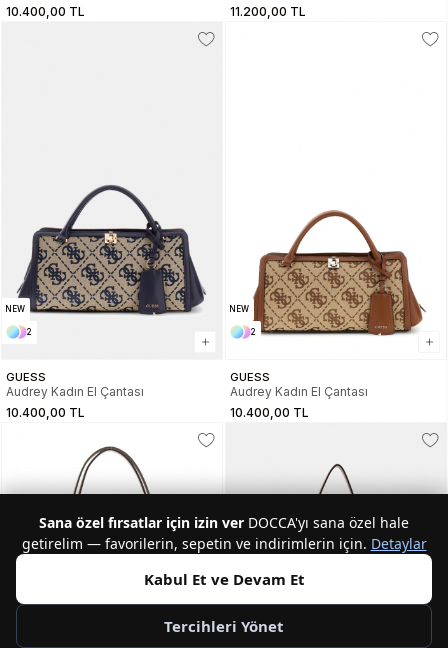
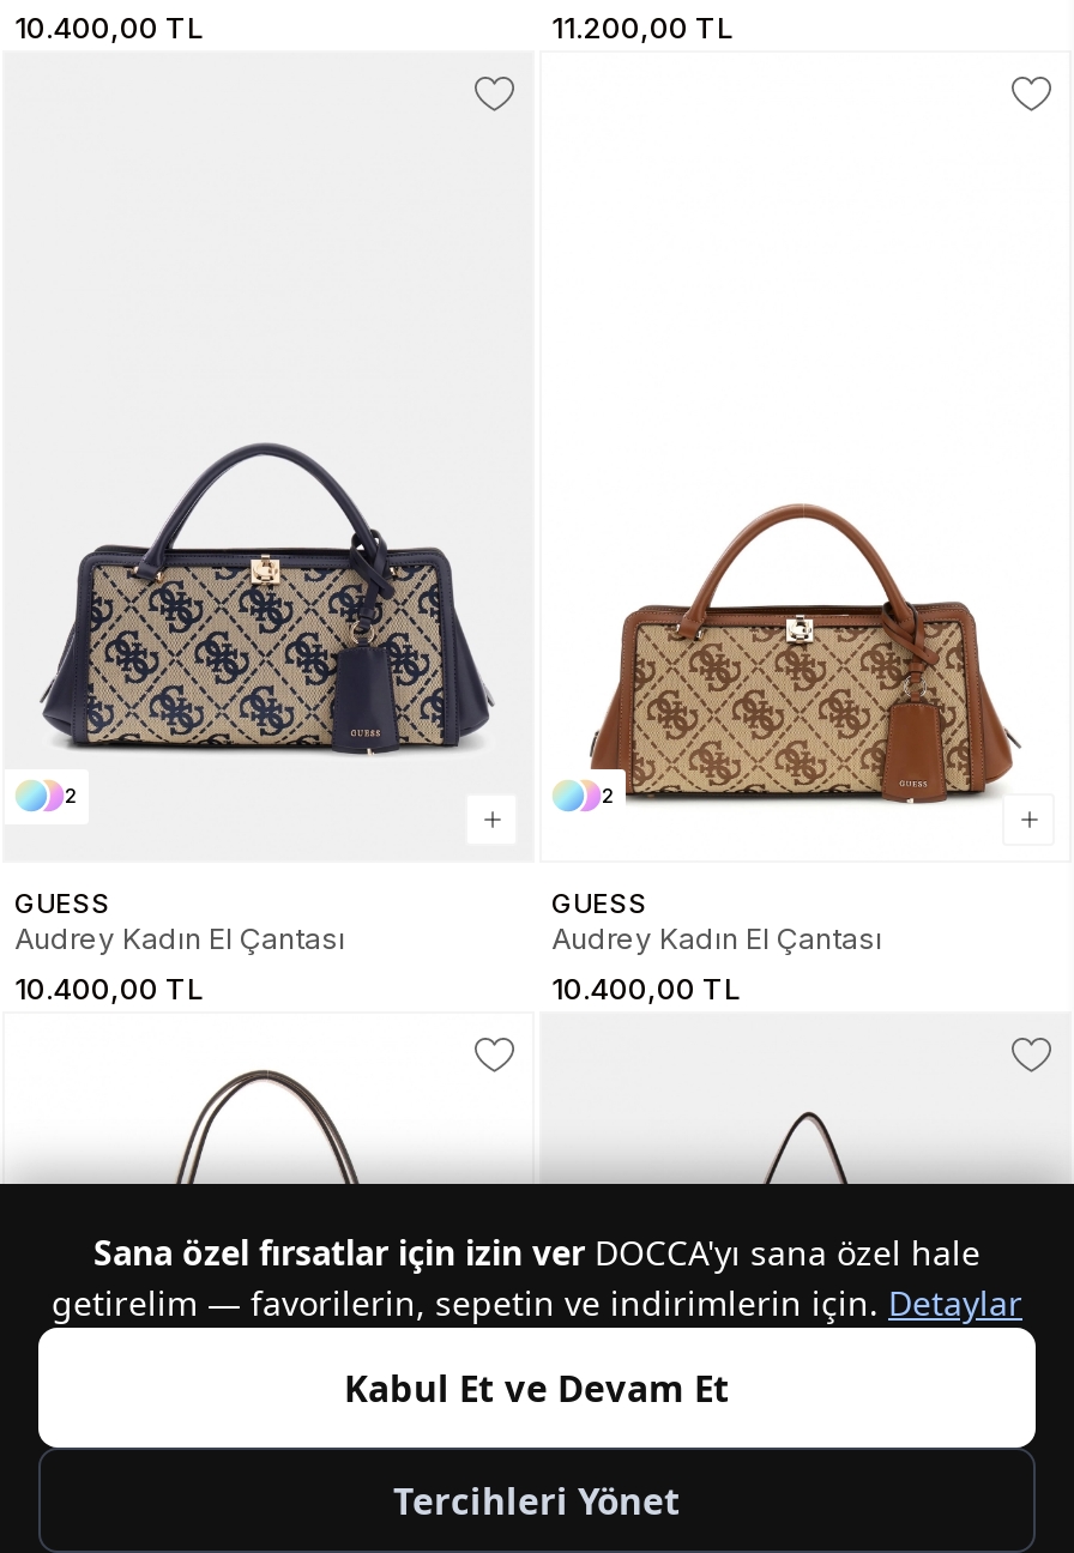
[5,304,25,314] NEW -> none
[229,304,249,314] NEW -> none

